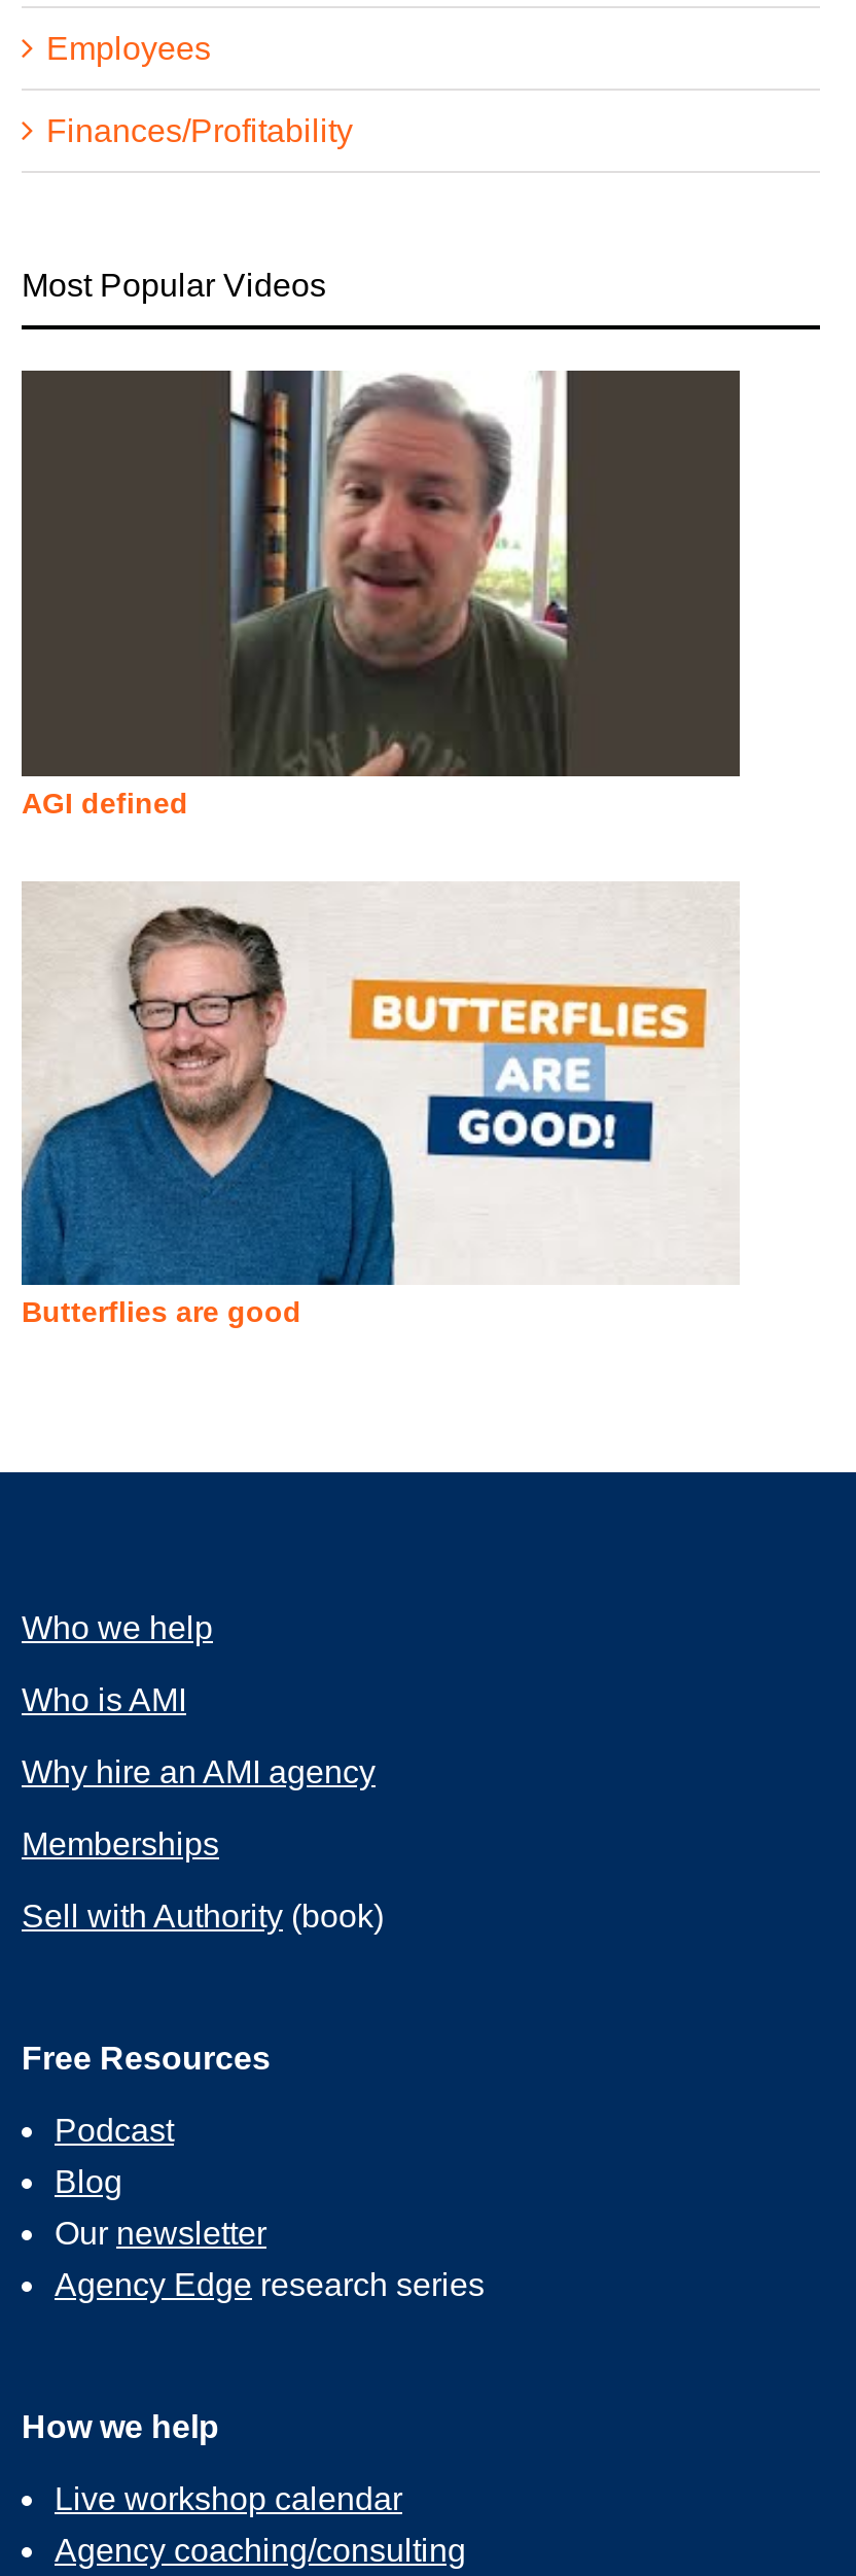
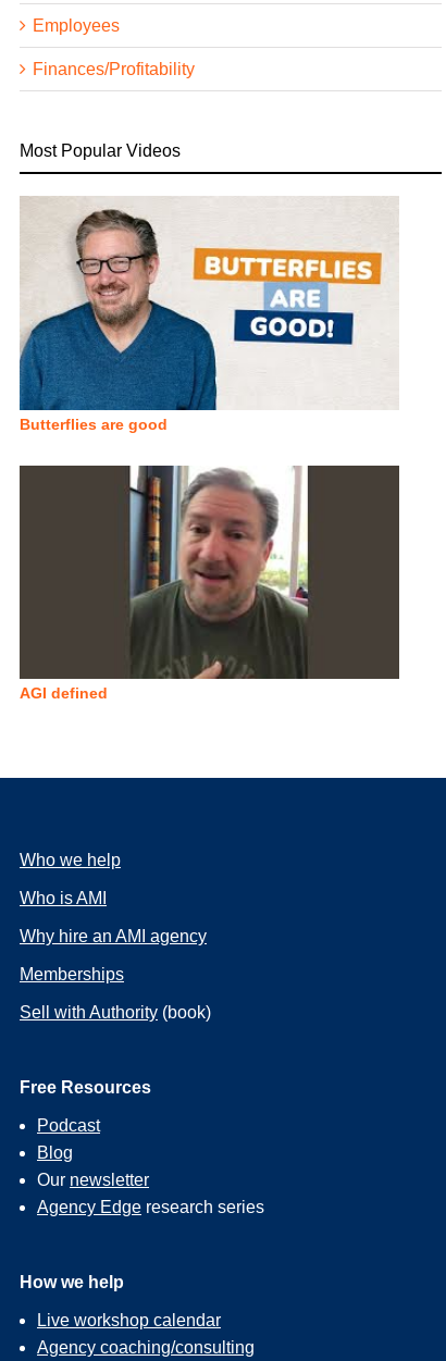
moved [20,369,742,819] -> [18,465,400,702]: [image] | AGI defined
moved [20,885,738,1328] -> [18,199,398,433]: [image] | Butterflies are good

